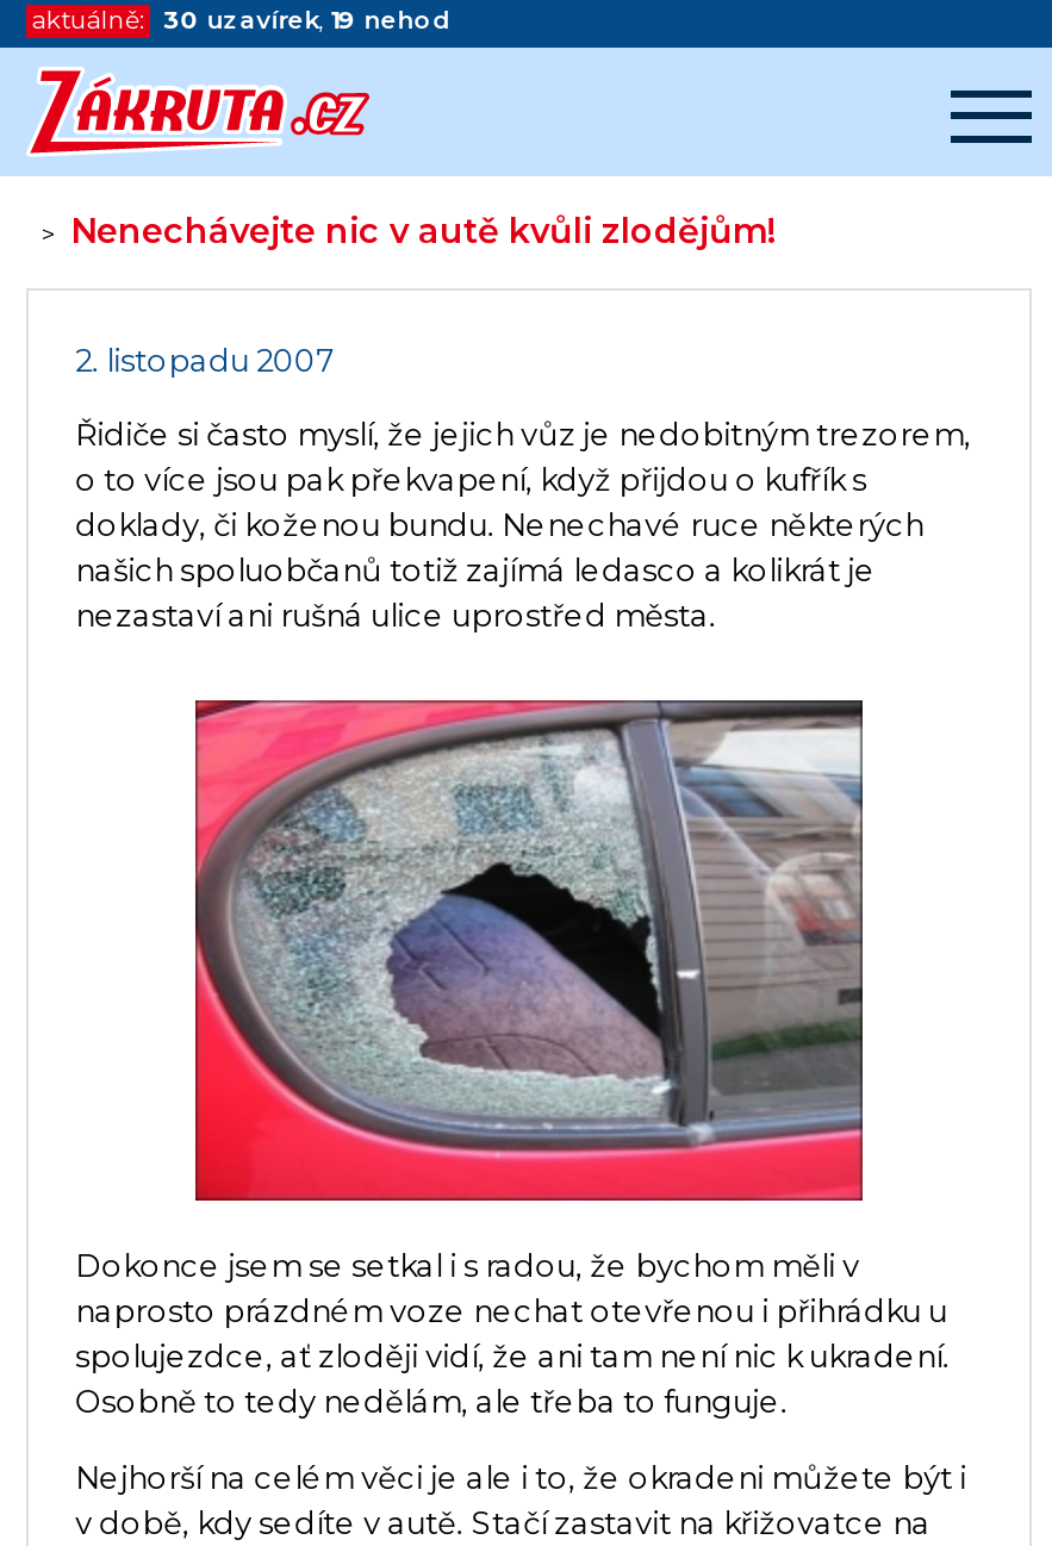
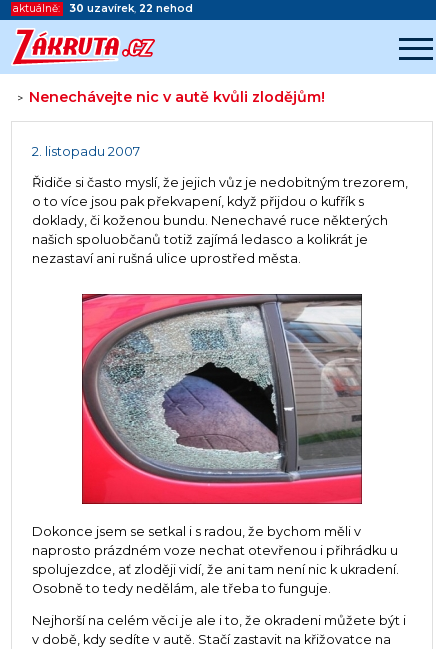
[163,5,452,36] 30 uzavírek, 19 nehod -> [69,2,193,15] 30 uzavírek, 22 nehod

